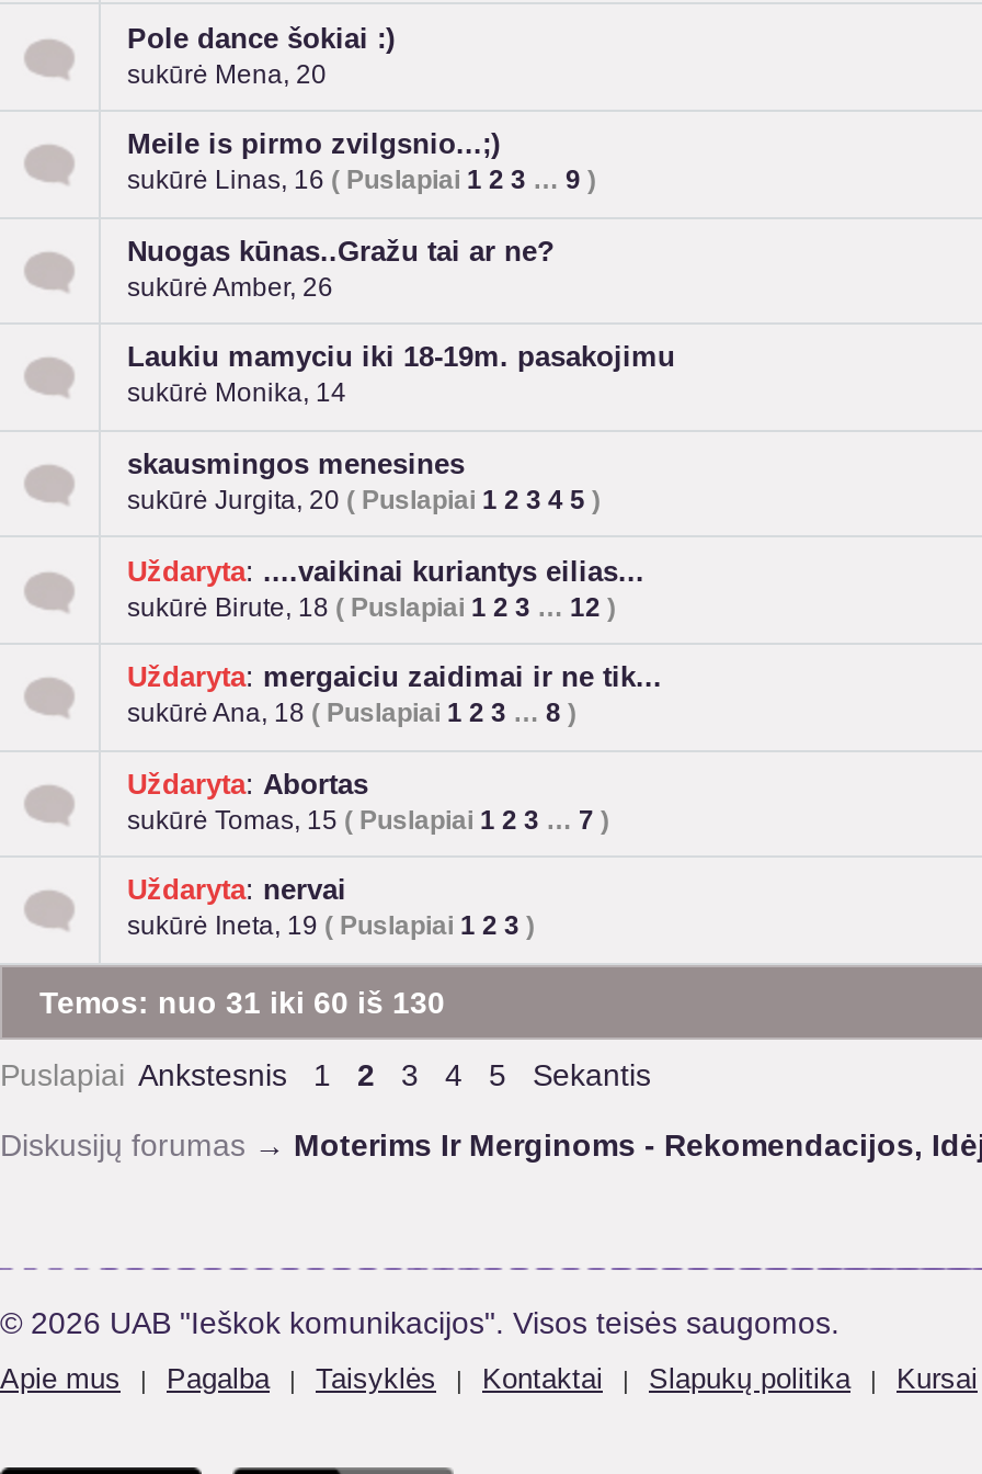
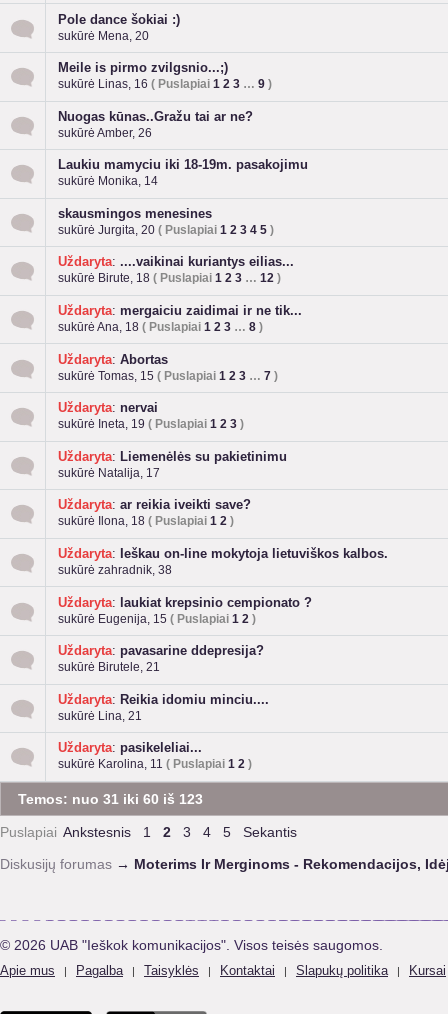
[39,984,445,1019] Temos: nuo 31 iki 60 iš 130 -> [18,449,388,807] Uždaryta: Liemenėlės su pakietinimu | sukūrė Natalija, 17 | Uždaryta: ar reikia iveikti save? | sukūrė Ilona, 18 (Puslapiai 1 2) | Uždaryta: Ieškau on-line mokytoja lietuviškos kalbos. | sukūrė zahradnik, 38 | Uždaryta: laukiat krepsinio cempionato ? | sukūrė Eugenija, 15 (Puslapiai 1 2) | Uždaryta: pavasarine ddepresija? | sukūrė Birutele, 21 | Uždaryta: Reikia idomiu minciu.... | sukūrė Lina, 21 | Uždaryta: pasikeleliai... | sukūrė Karolina, 11 (Puslapiai 1 2) | Temos: nuo 31 iki 60 iš 123

